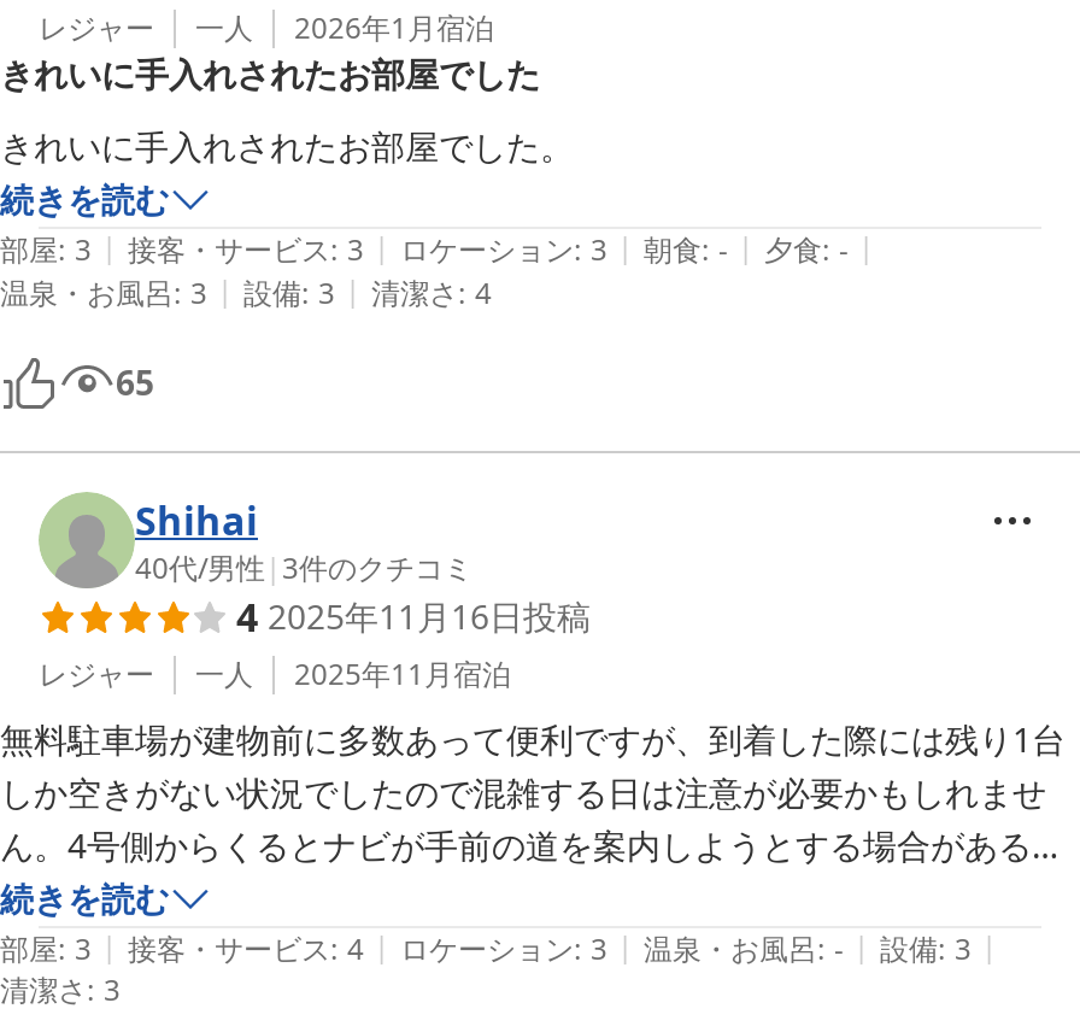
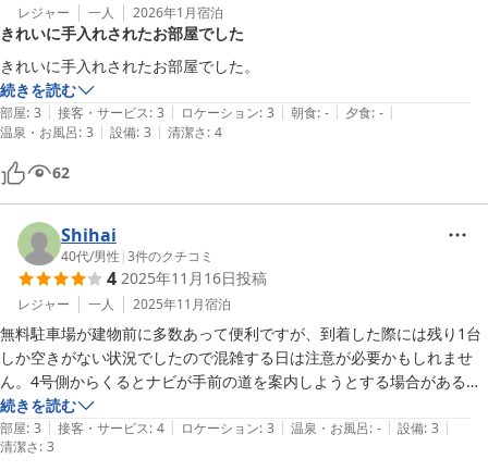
[116,359,154,405] 65 -> [52,162,70,183] 62

